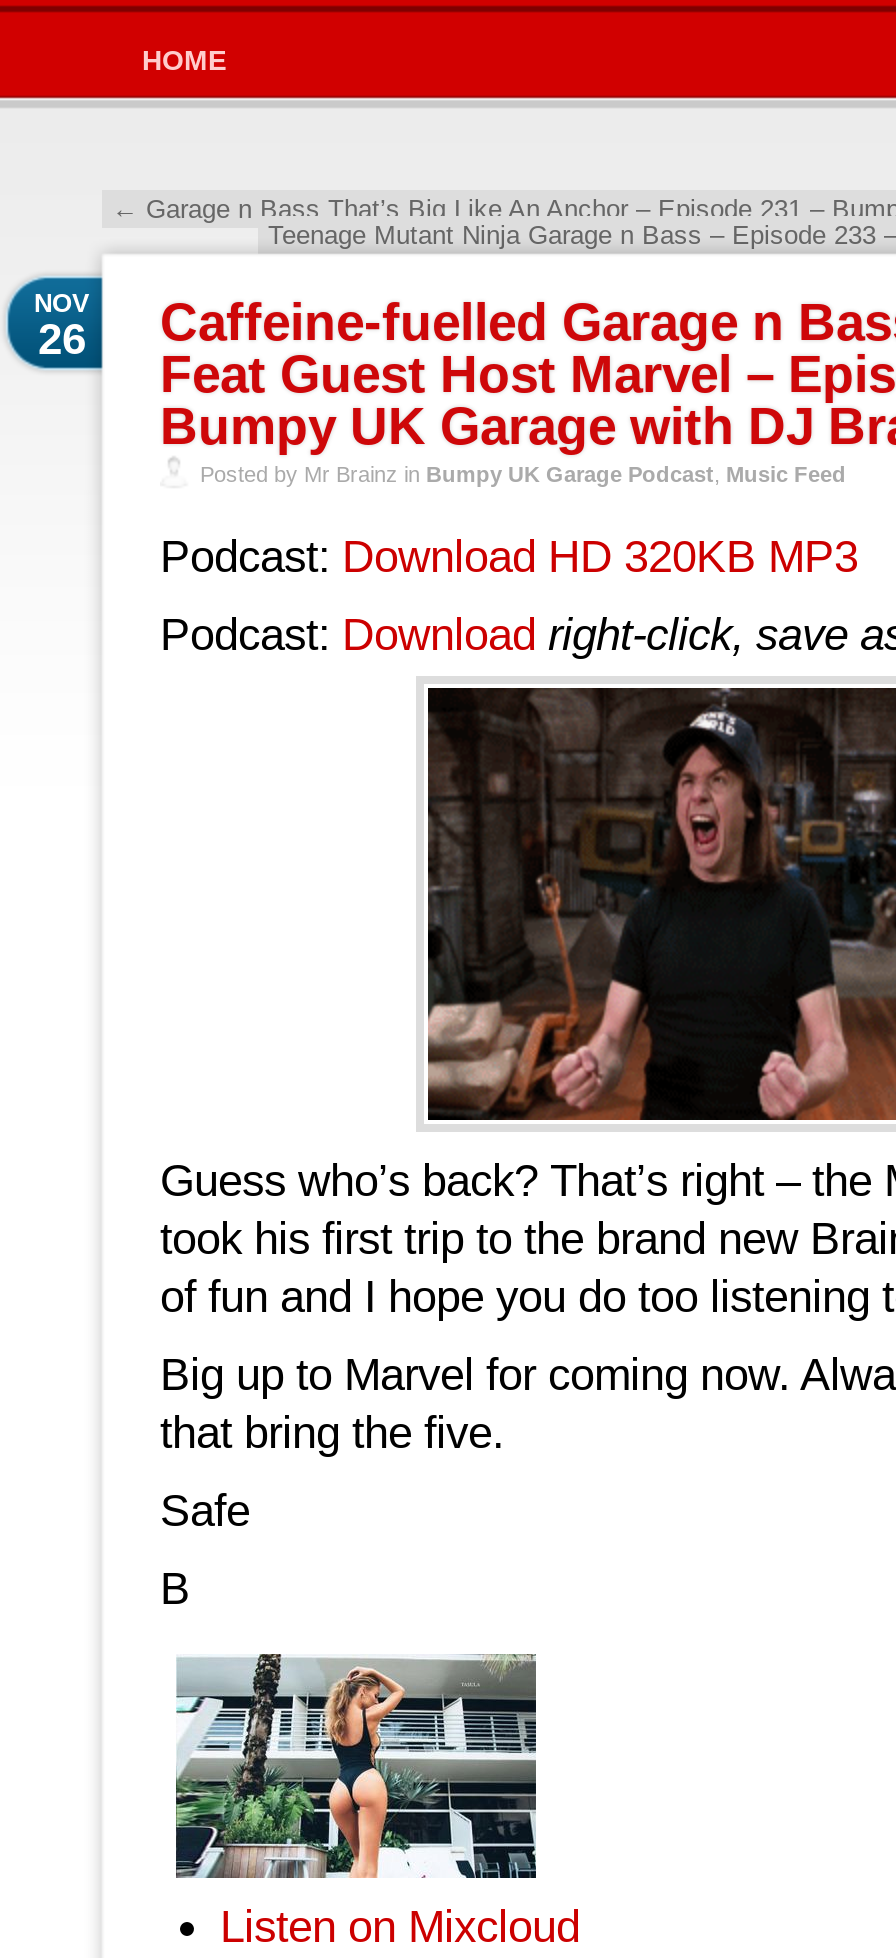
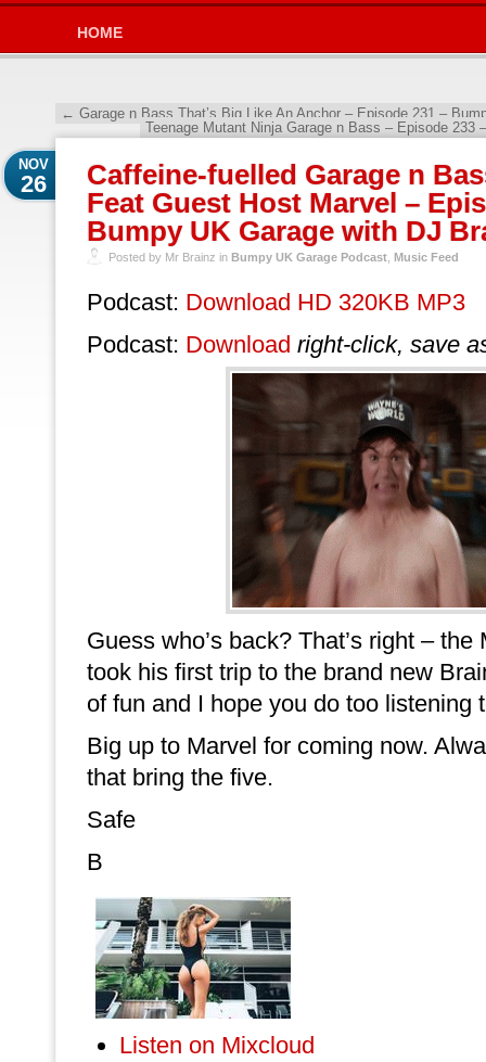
[426,688,890,1122] [image] -> [231,374,483,609] [image]

